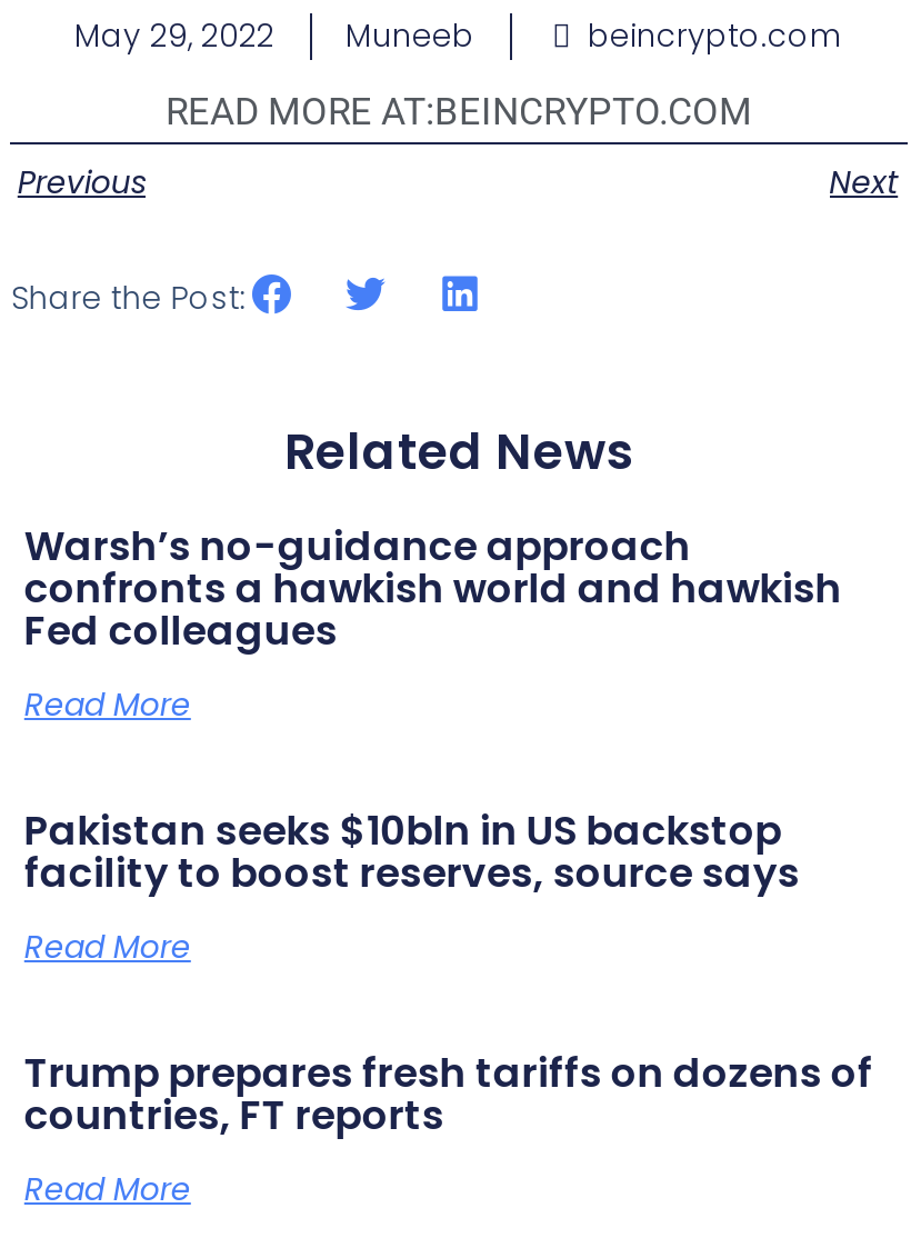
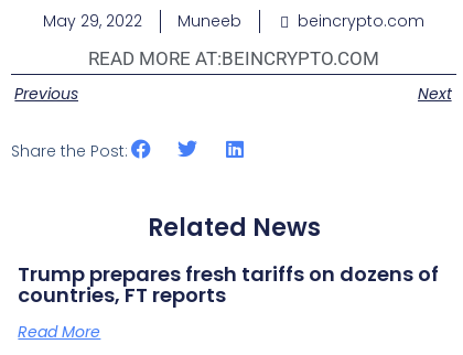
[24,517,842,968] Warsh’s no-guidance approach | confronts a hawkish world and hawkish | Fed colleagues | Read More | Pakistan seeks $10bln in US backstop | facility to boost reserves, source says | Read More -> none

